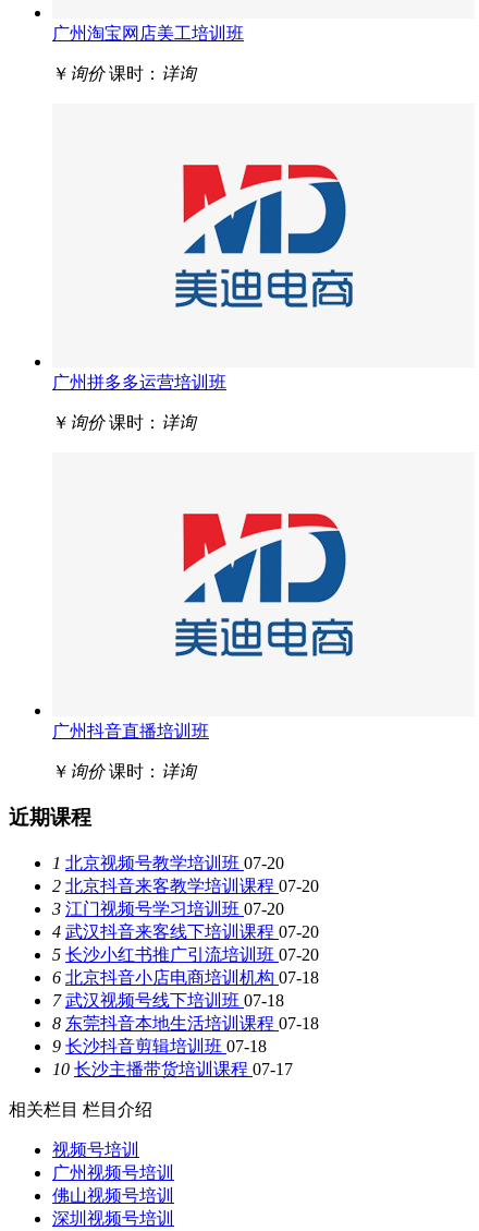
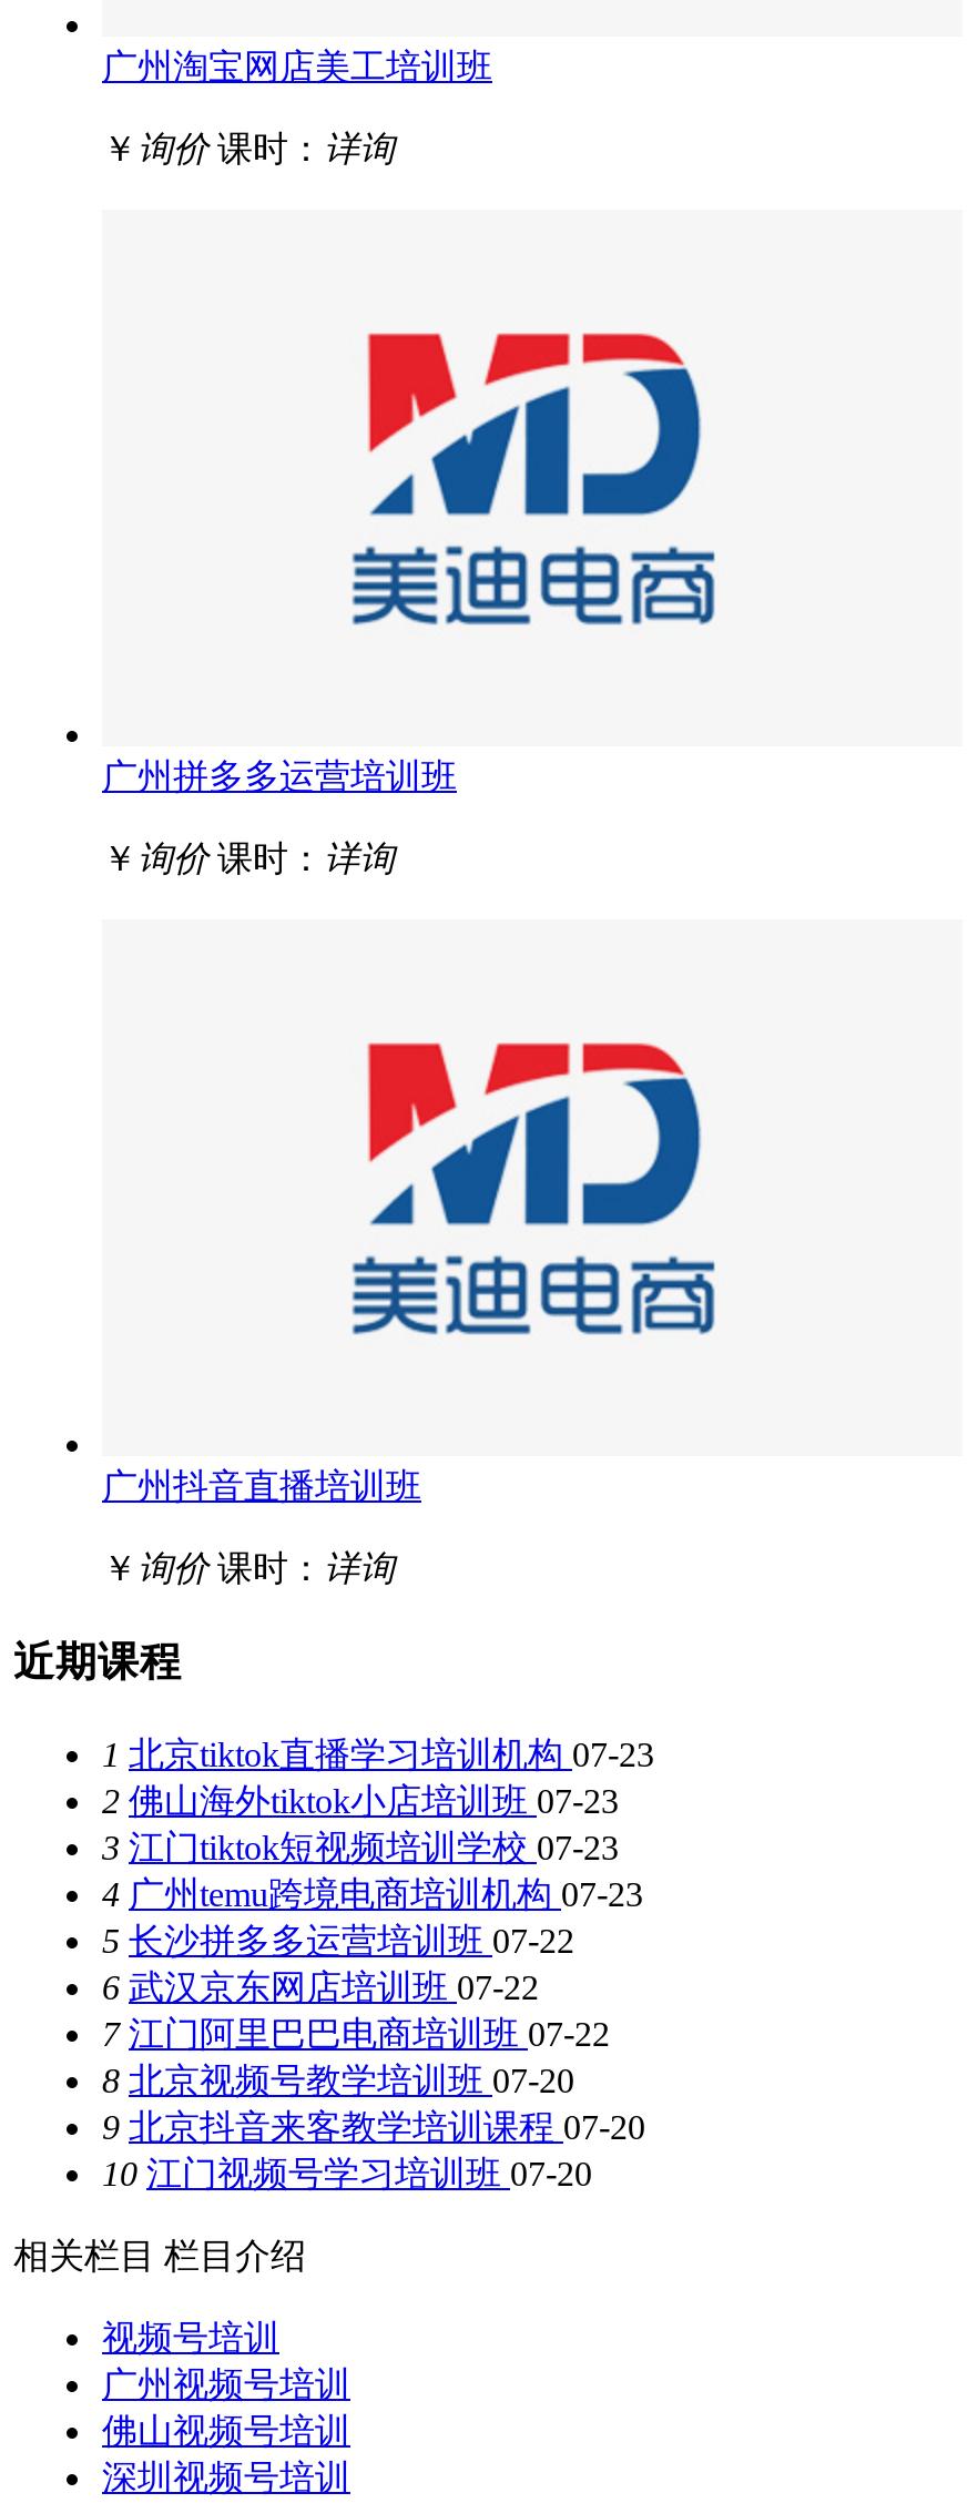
[52,854,319,1079] 1 北京视频号教学培训班07-20 | 2 北京抖音来客教学培训课程07-20 | 3 江门视频号学习培训班07-20 | 4 武汉抖音来客线下培训课程07-20 | 5 长沙小红书推广引流培训班07-20 | 6 北京抖音小店电商培训机构07-18 | 7 武汉视频号线下培训班07-18 | 8 东莞抖音本地生活培训课程07-18 | 9 长沙抖音剪辑培训班07-18 | 10 长沙主播带货培训课程07-17 -> [102,1736,654,2193] 1 北京tiktok直播学习培训机构07-23 | 2 佛山海外tiktok小店培训班07-23 | 3 江门tiktok短视频培训学校07-23 | 4 广州temu跨境电商培训机构07-23 | 5 长沙拼多多运营培训班07-22 | 6 武汉京东网店培训班07-22 | 7 江门阿里巴巴电商培训班07-22 | 8 北京视频号教学培训班07-20 | 9 北京抖音来客教学培训课程07-20 | 10 江门视频号学习培训班07-20

